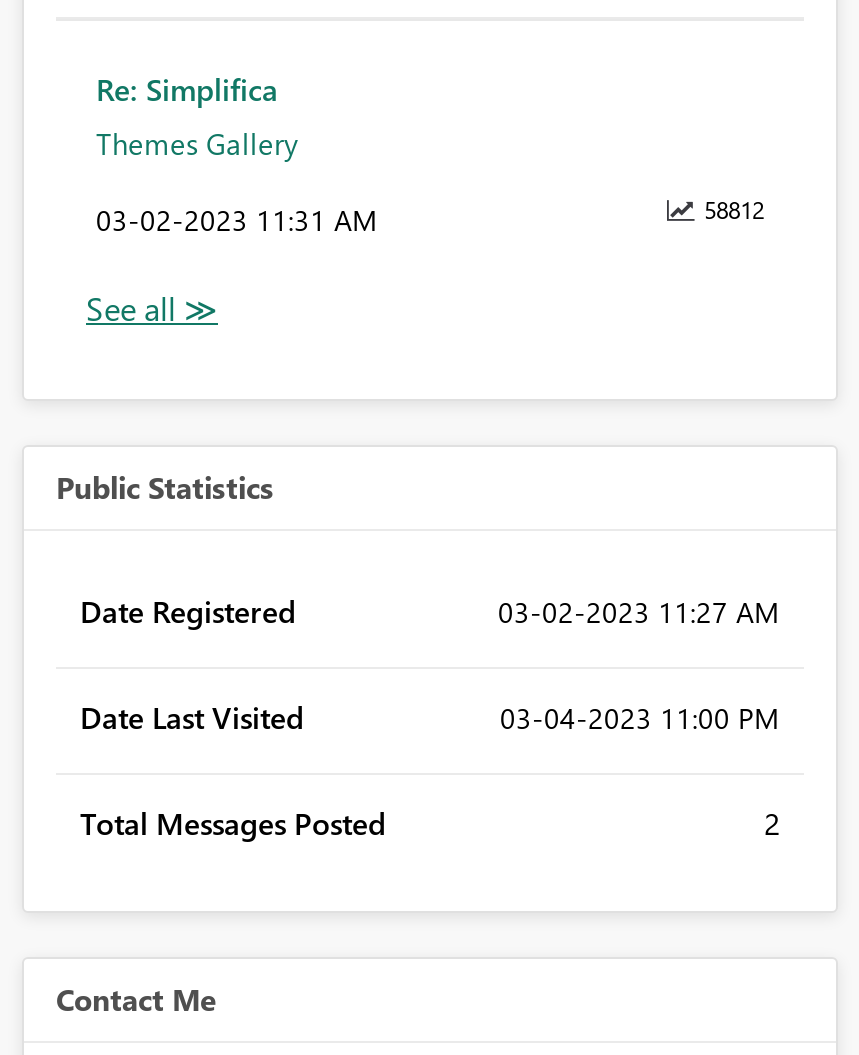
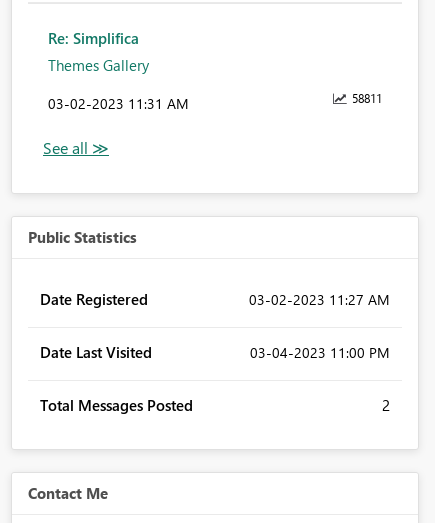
[698,194,764,226] 58812 -> [349,90,382,106] 58811

